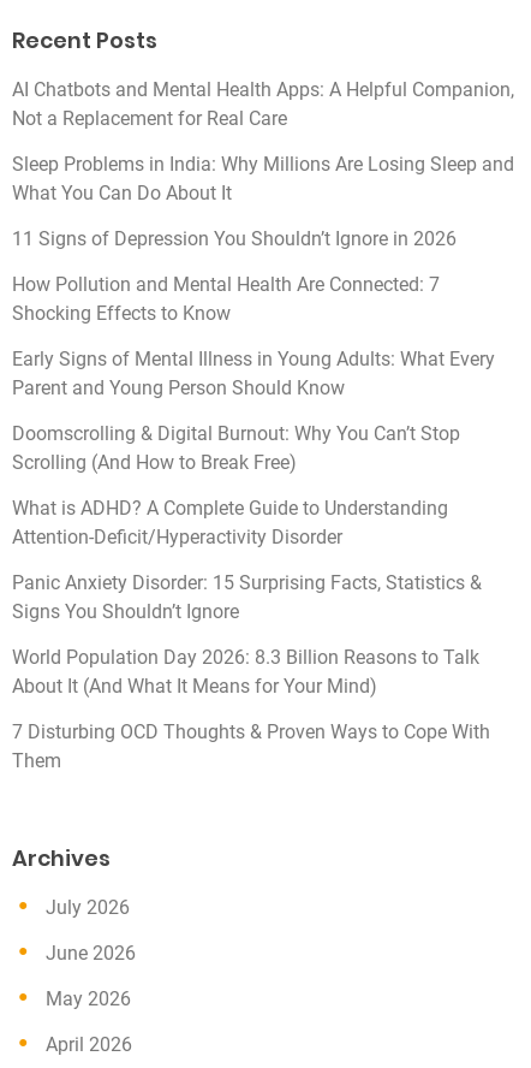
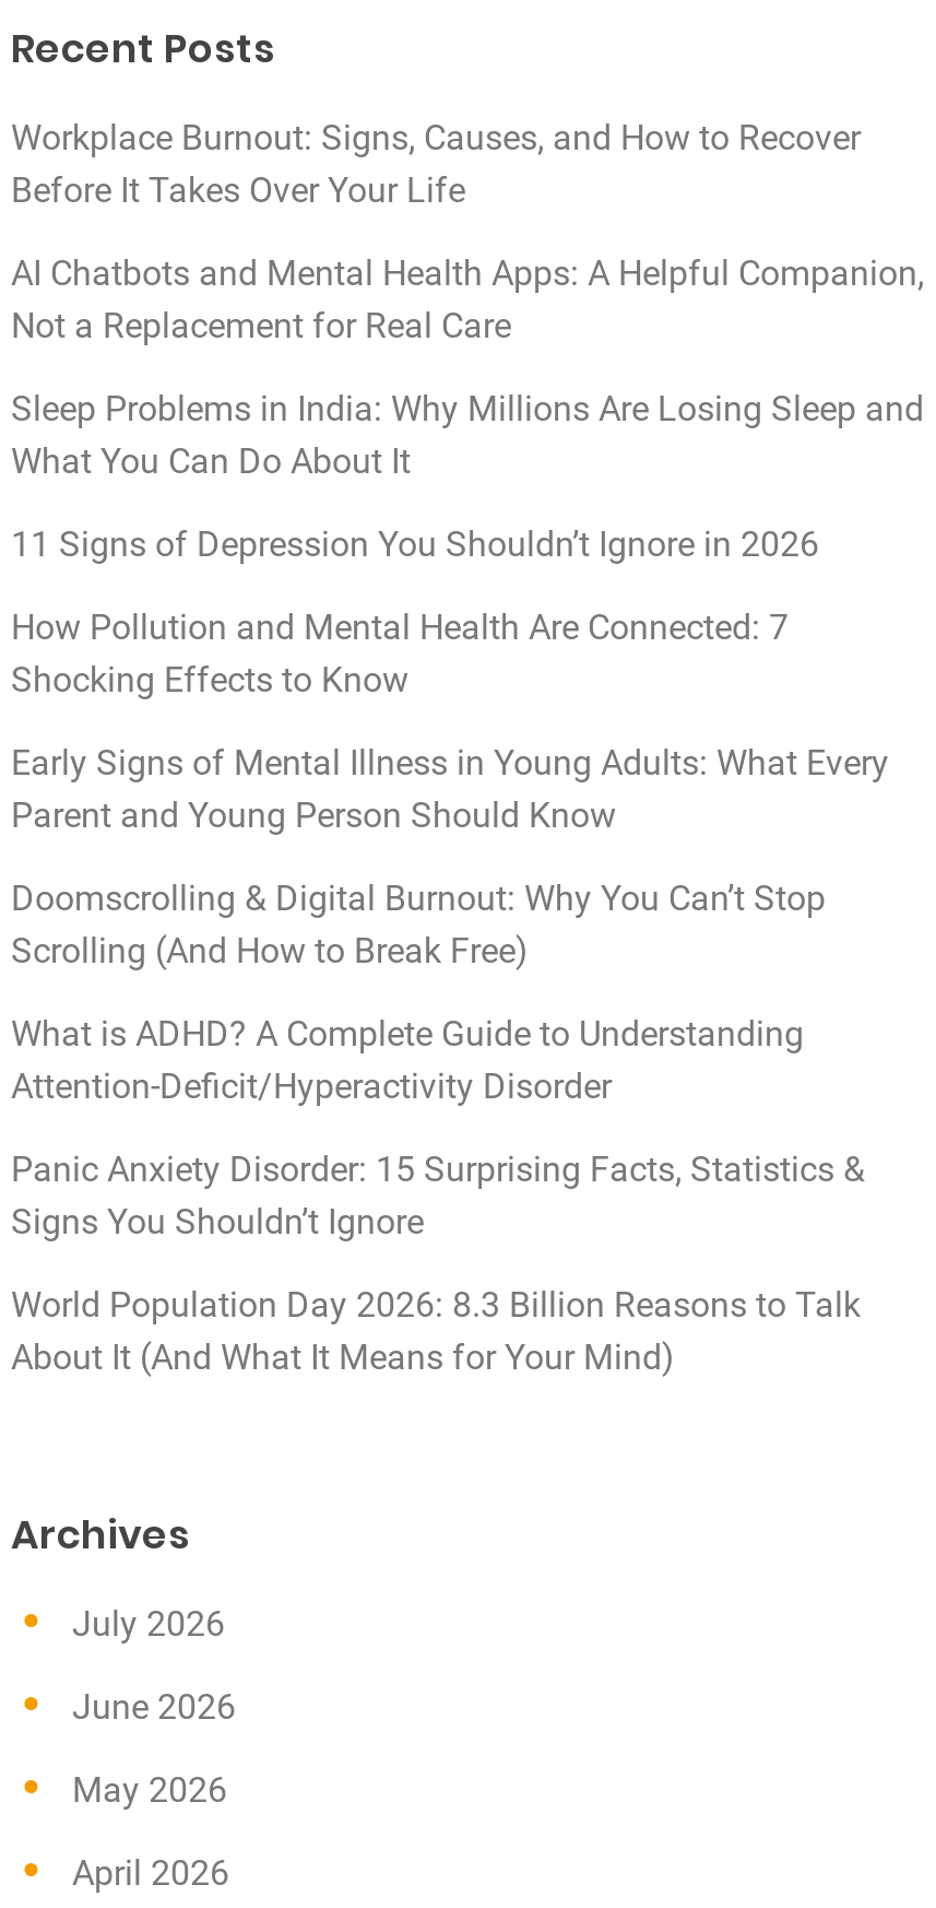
none -> [11,117,861,211] Workplace Burnout: Signs, Causes, and How to Recover | Before It Takes Over Your Life
moved [12,78,514,697] -> [11,252,924,1378]: AI Chatbots and Mental Health Apps: A Helpful Companion, | Not a Replacement for Real Care | Sleep Problems in India: Why Millions Are Losing Sleep and | ... | World Population Day 2026: 8.3 Billion Reasons to Talk | About It (And What It Means for Your Mind)
[12,720,490,772] 7 Disturbing OCD Thoughts & Proven Ways to Cope With | Them -> none

